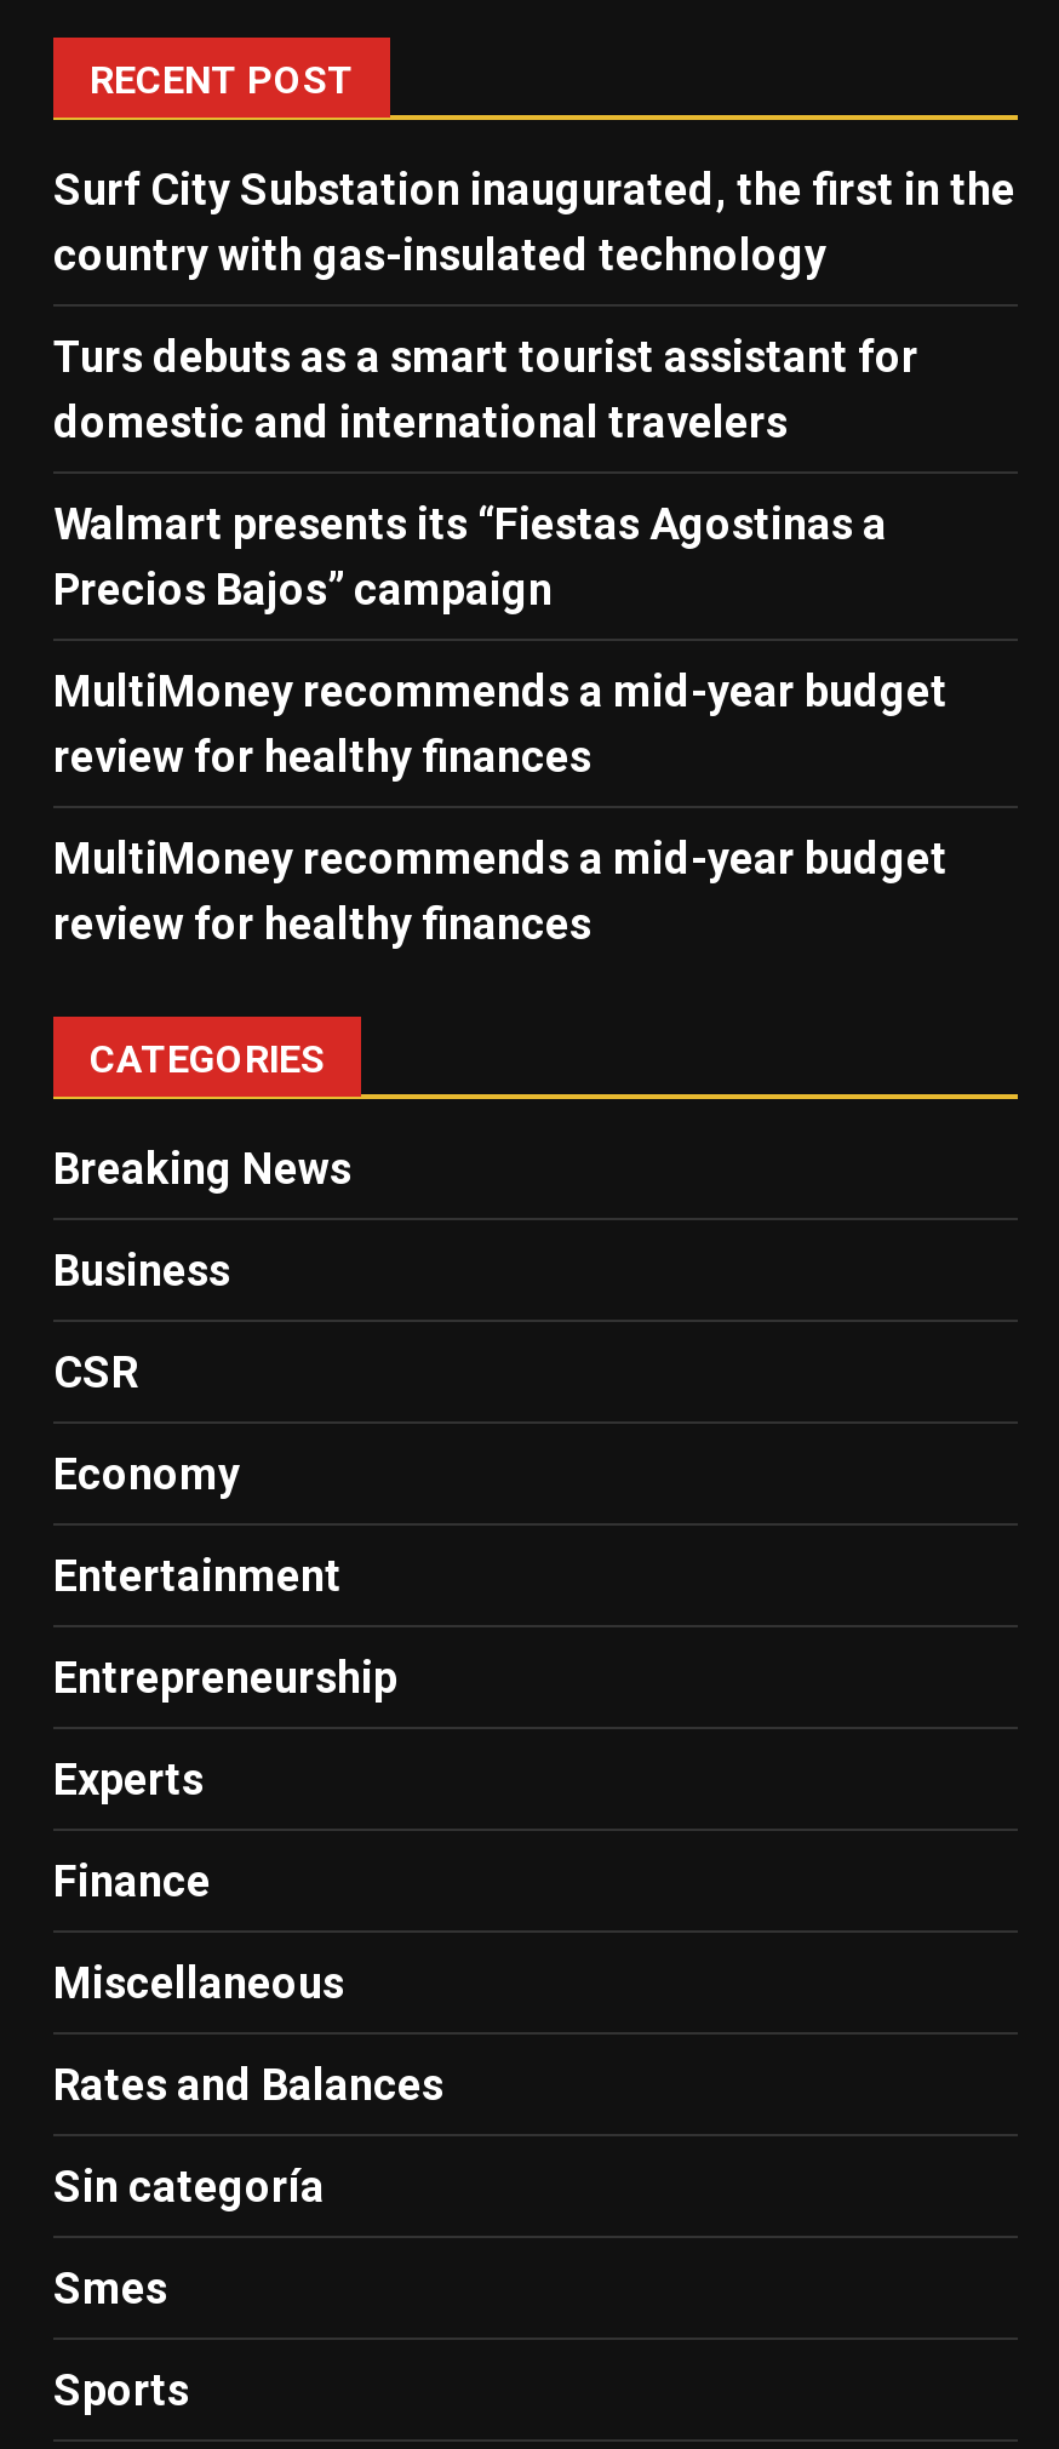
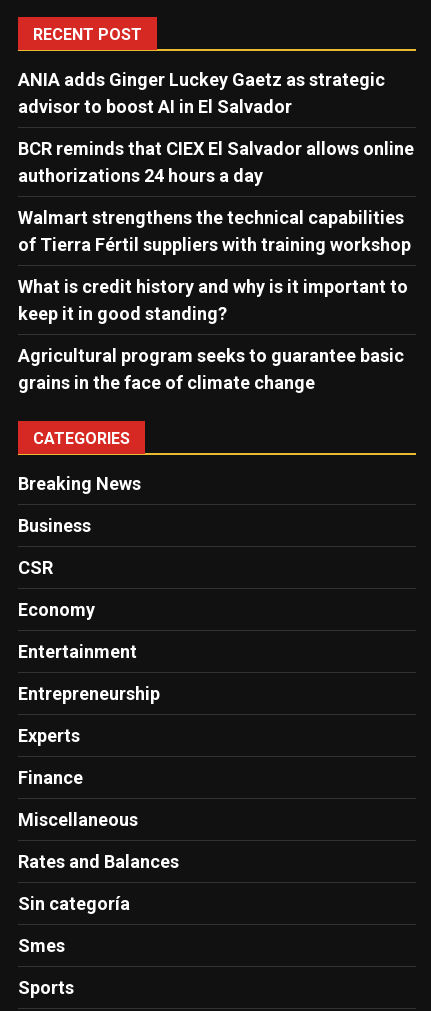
[53,164,1015,280] Surf City Substation inaugurated, the first in the | country with gas-insulated technology -> [18,69,385,117] ANIA adds Ginger Luckey Gaetz as strategic | advisor to boost AI in El Salvador
[53,331,918,447] Turs debuts as a smart tourist assistant for | domestic and international travelers -> [18,138,414,186] BCR reminds that CIEX El Salvador allows online | authorizations 24 hours a day
[53,498,887,614] Walmart presents its “Fiestas Agostinas a | Precios Bajos” campaign -> [18,207,411,255] Walmart strengthens the technical capabilities | of Tierra Fértil suppliers with training workshop
[53,665,948,782] MultiMoney recommends a mid-year budget | review for healthy finances -> [18,276,408,324] What is credit history and why is it important to | keep it in good standing?
[53,832,948,949] MultiMoney recommends a mid-year budget | review for healthy finances -> [18,345,404,393] Agricultural program seeks to guarantee basic | grains in the face of climate change

